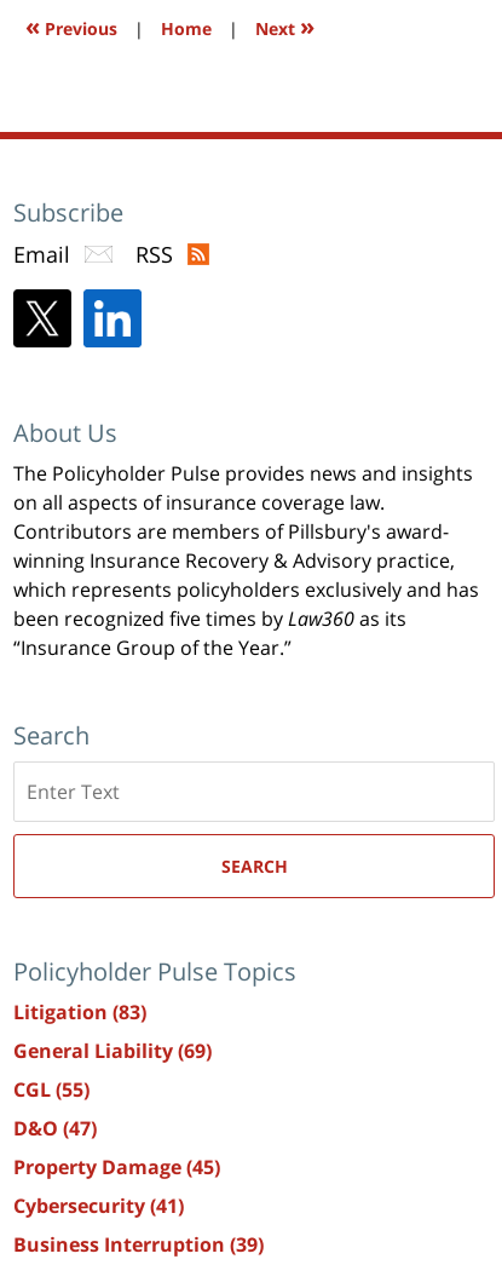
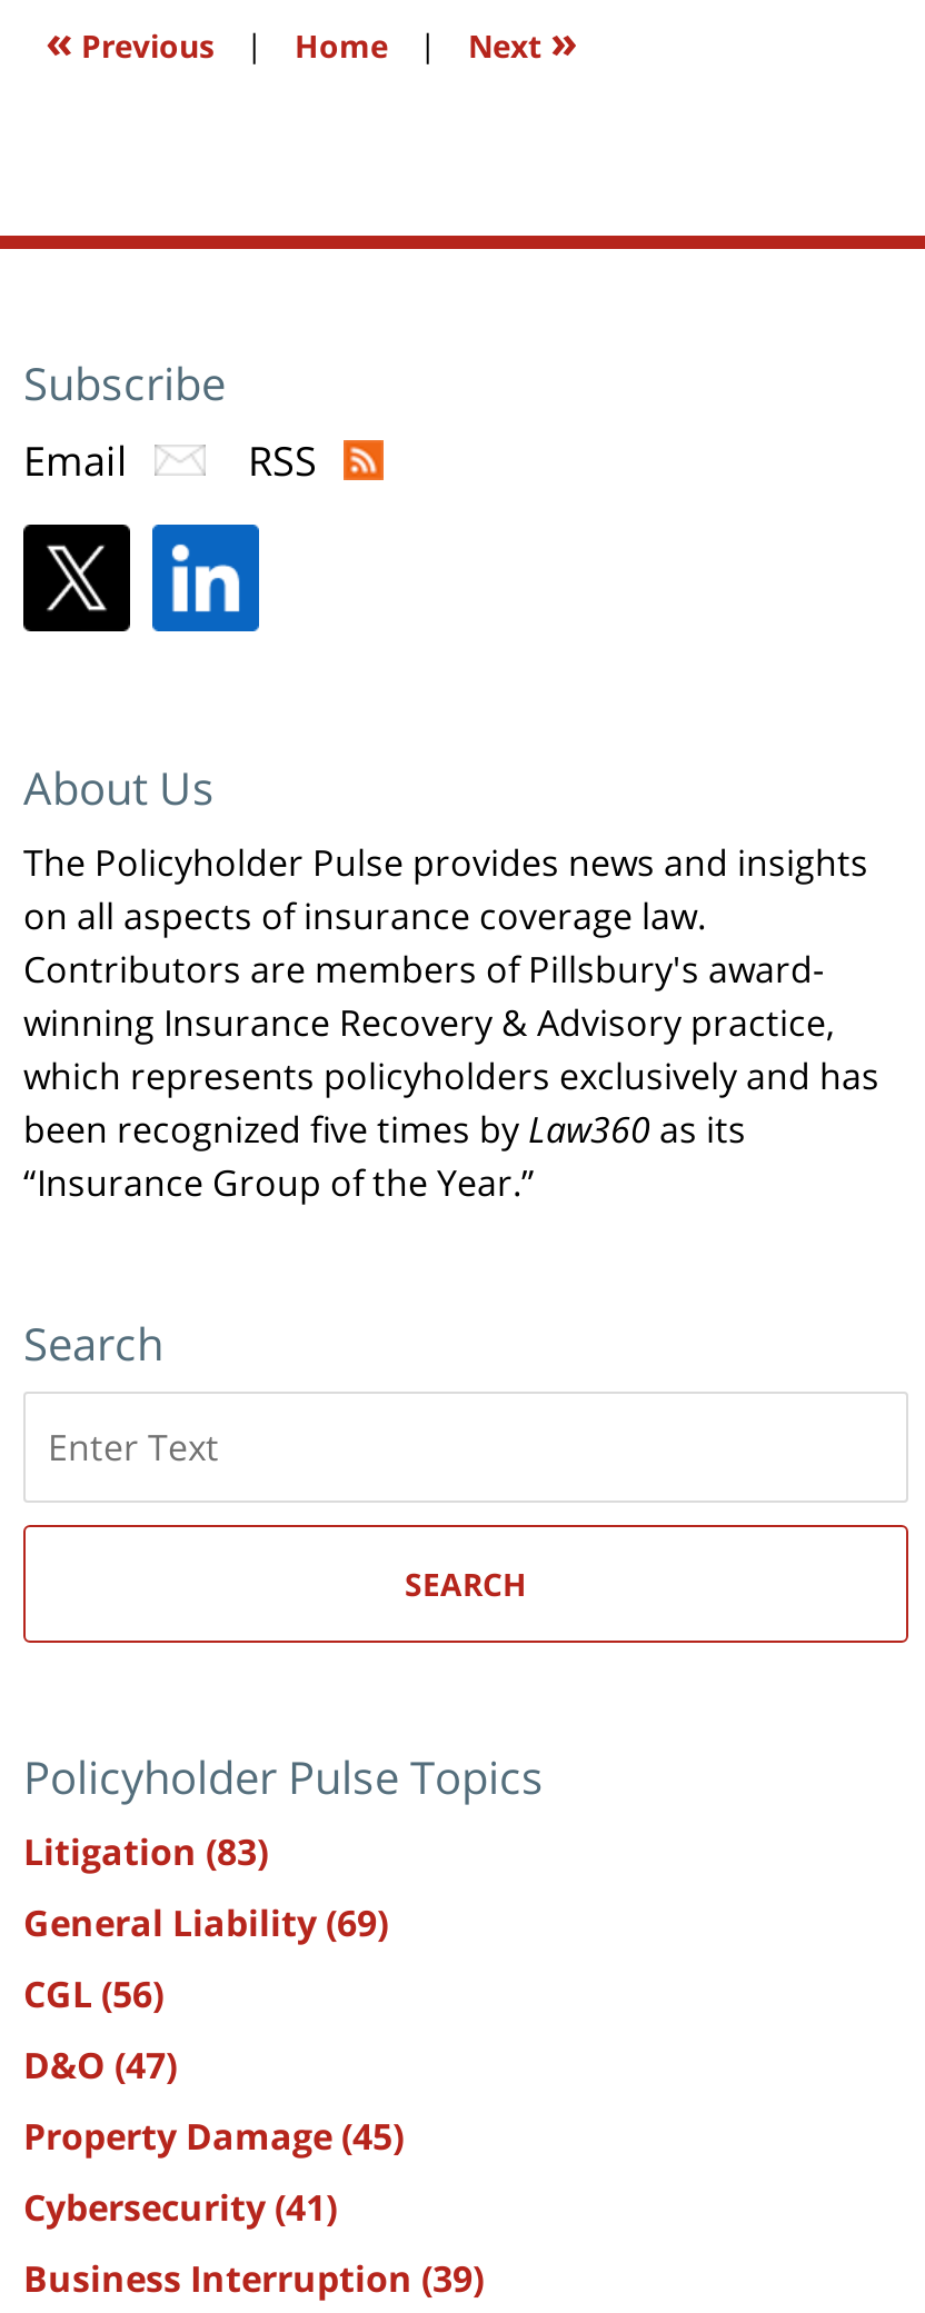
[13,1076,90,1103] CGL (55) -> [23,1969,163,2018] CGL (56)

